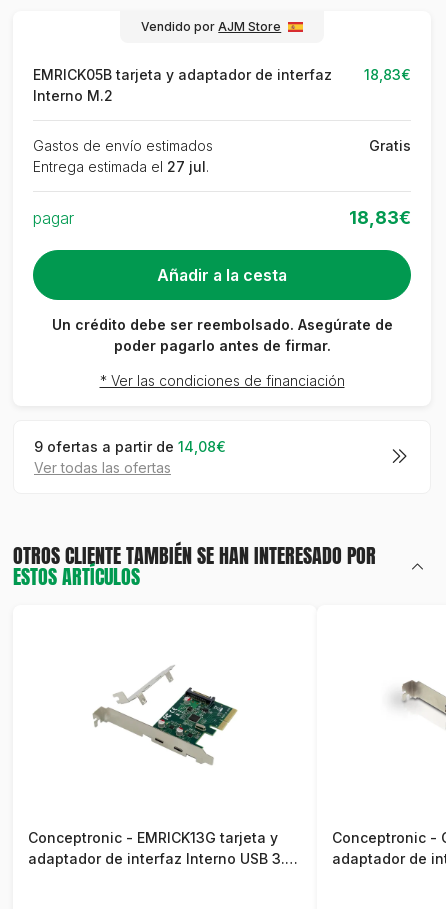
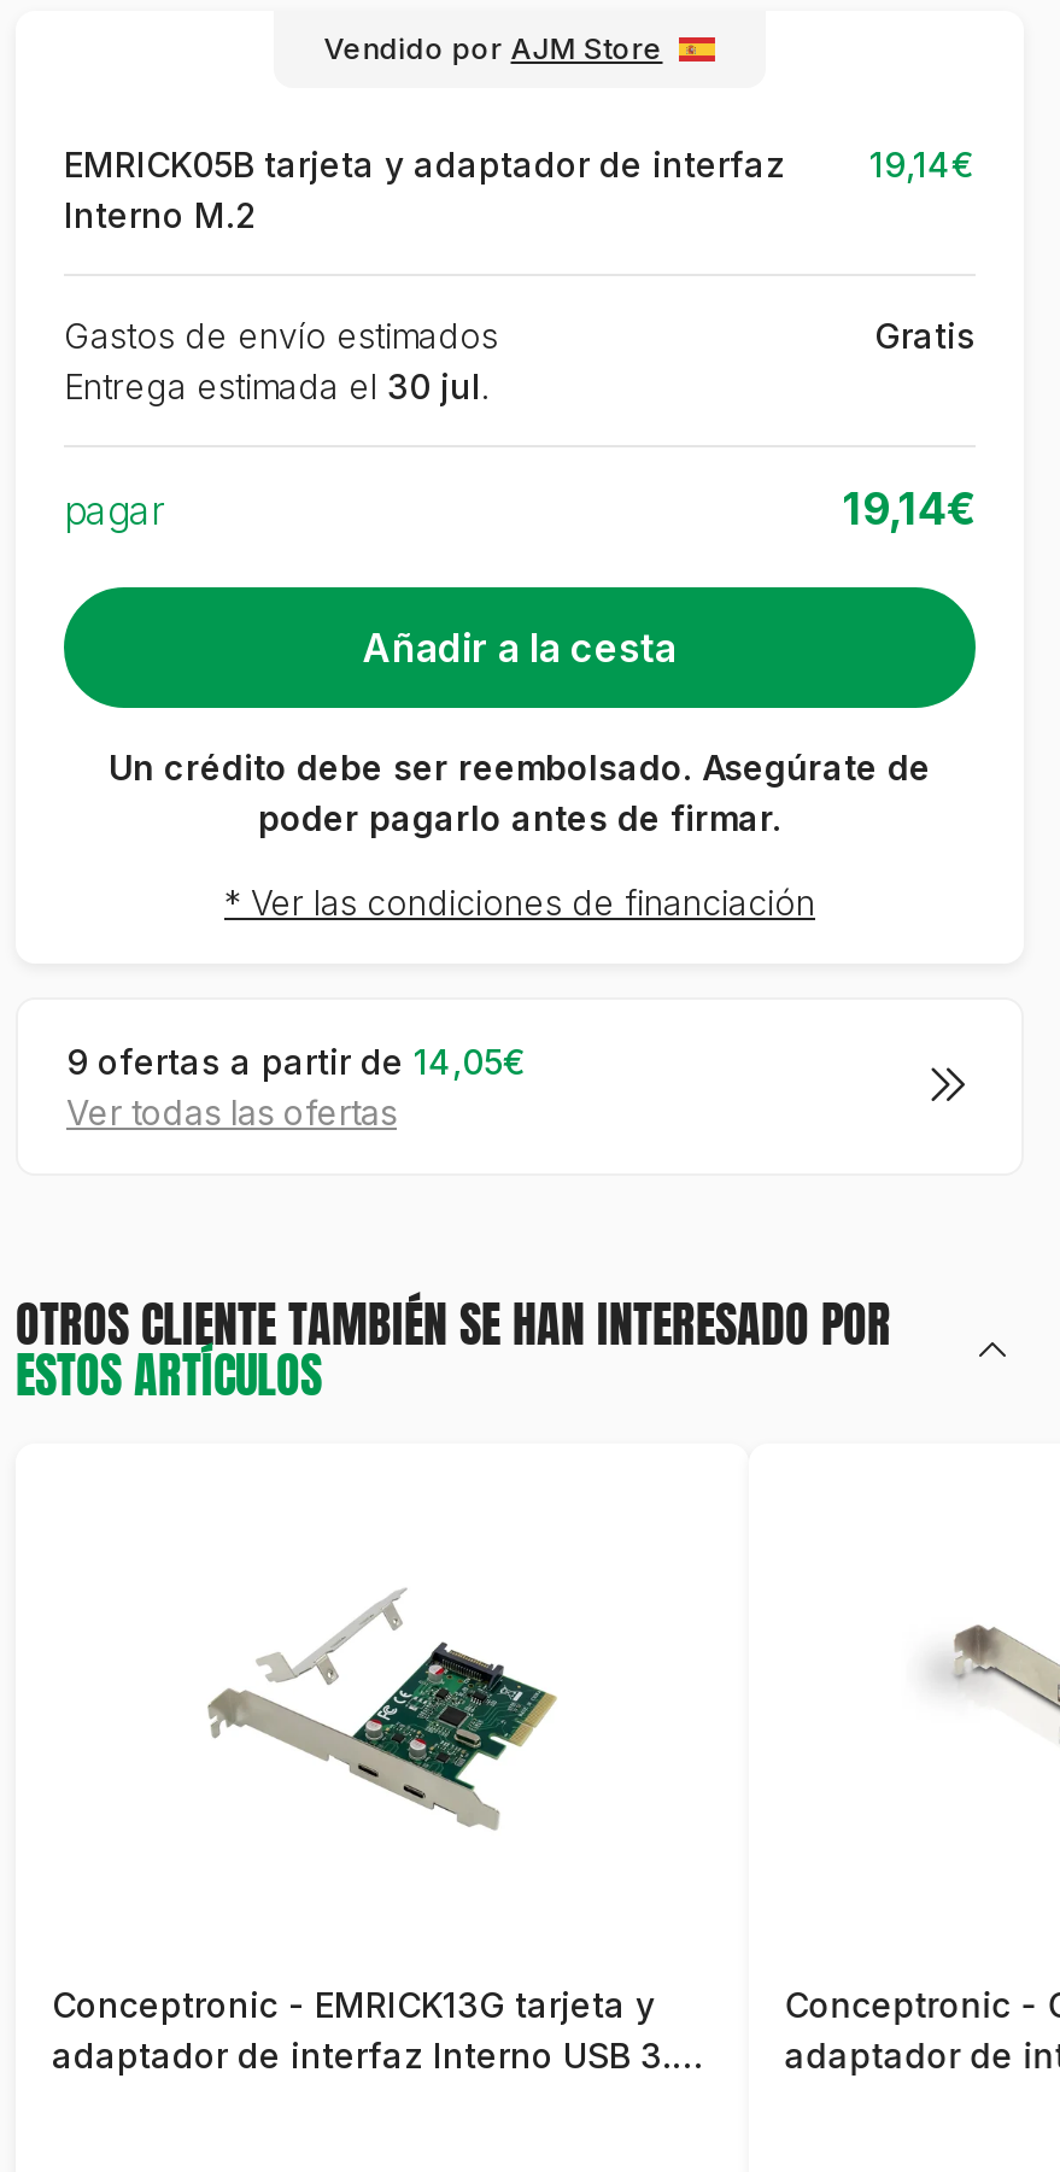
[364,65,411,82] 18,83€ -> [869,142,976,183] 19,14€
[33,157,209,174] Entrega estimada el 27 jul. -> [64,364,488,405] Entrega estimada el 30 jul.
[349,206,411,227] 18,83€ -> [843,482,976,533] 19,14€
[34,437,226,454] 9 ofertas a partir de 14,08€ -> [66,1040,527,1081] 9 ofertas a partir de 14,05€

